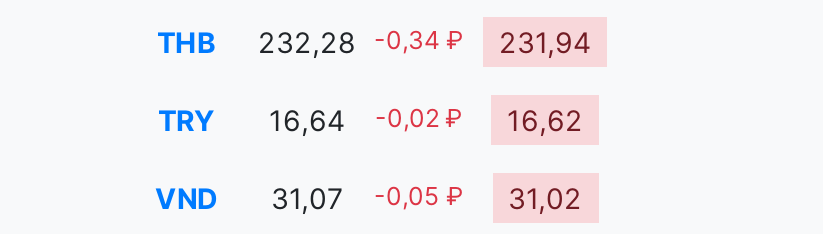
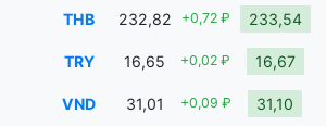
[258,25,464,59] 232,28 -0,34 ₽ -> [118,10,230,28] 232,82 +0,72 ₽
[499,25,591,59] 231,94 -> [248,10,302,28] 233,54
[269,103,345,137] 16,64 -> [124,52,165,71] 16,65
[375,103,463,133] -0,02 ₽ -> [180,52,230,68] +0,02 ₽
[507,103,583,137] 16,62 -> [255,52,295,71] 16,67
[271,181,343,215] 31,07 -> [126,94,164,113] 31,01
[374,181,464,211] -0,05 ₽ -> [180,94,231,111] +0,09 ₽
[508,181,582,215] 31,02 -> [256,94,293,113] 31,10

